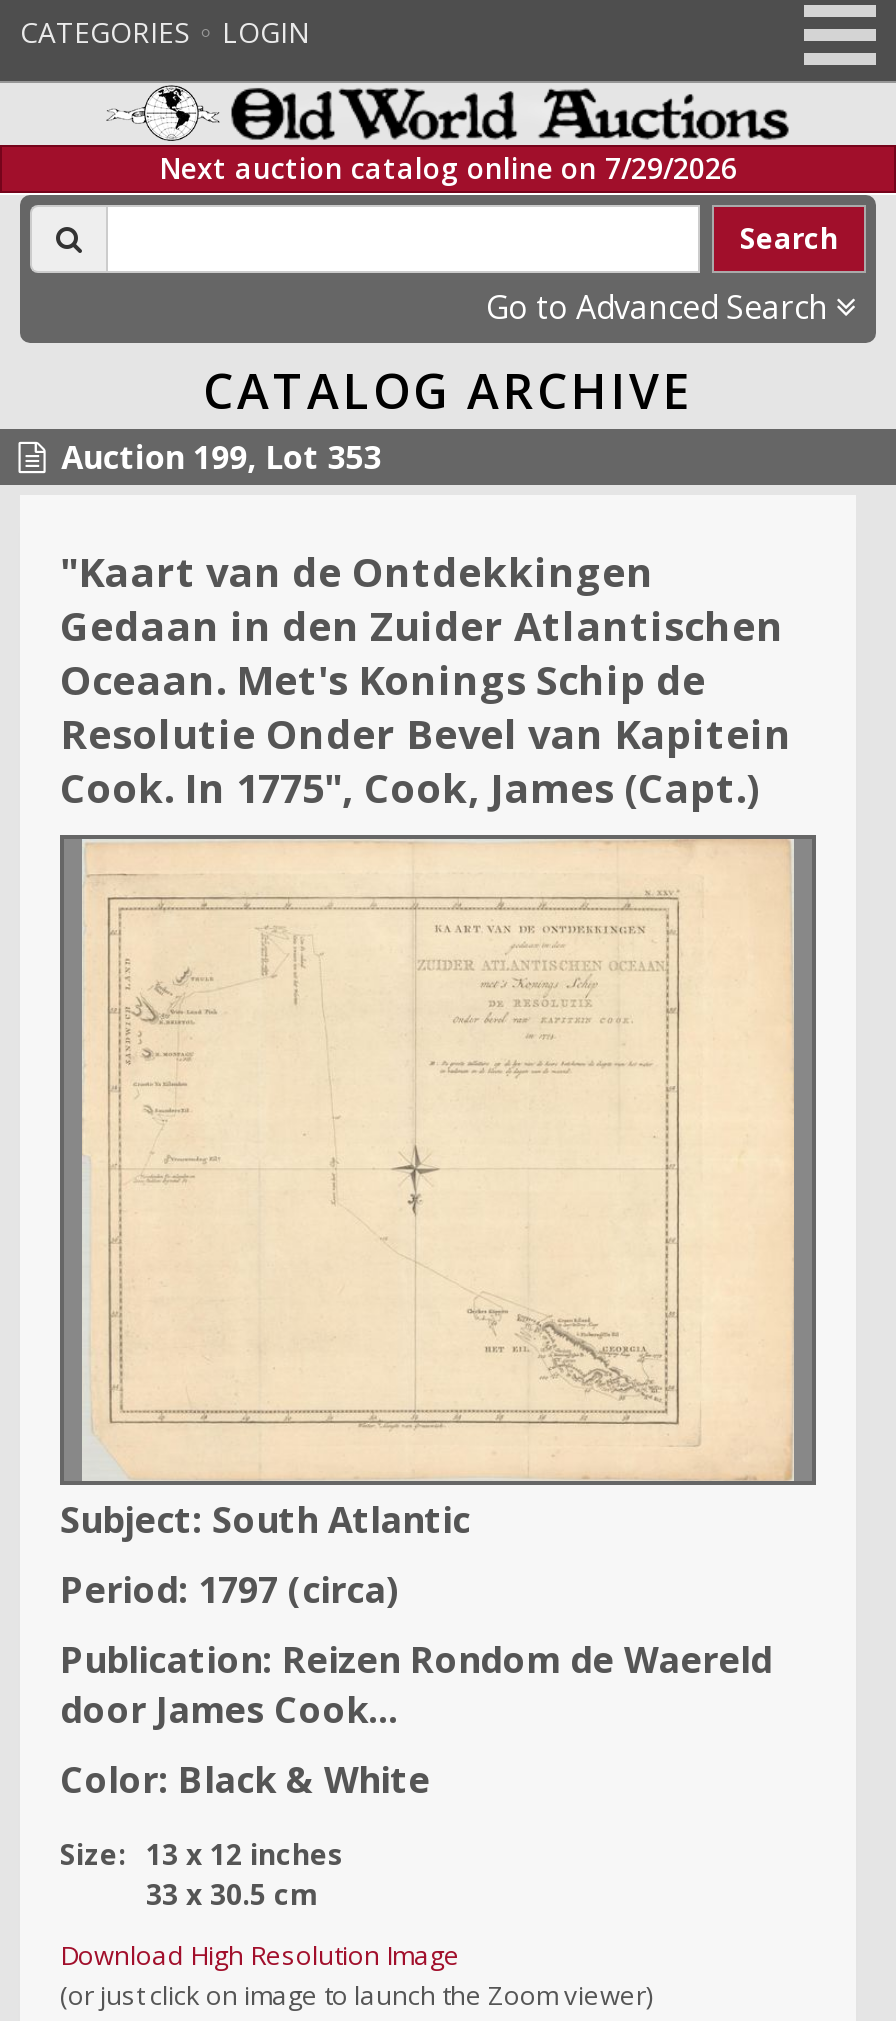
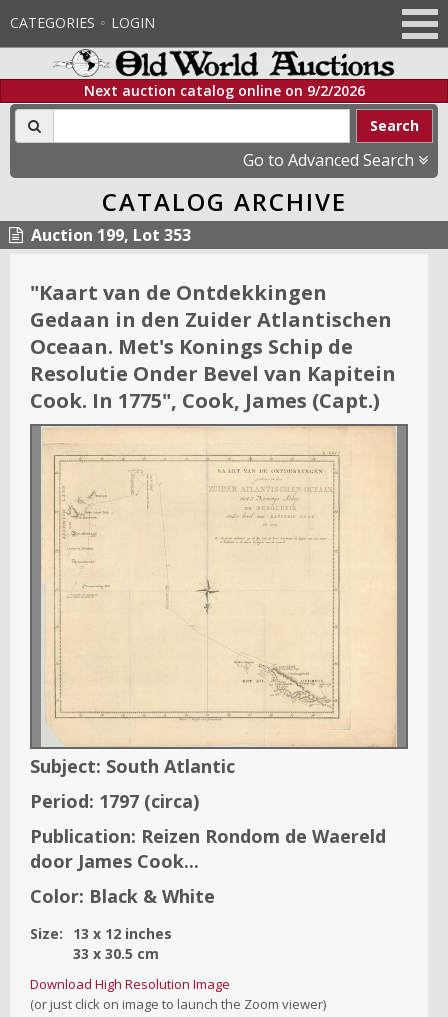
[159,149,737,187] Next auction catalog online on 7/29/2026 -> [83,81,364,100] Next auction catalog online on 9/2/2026

